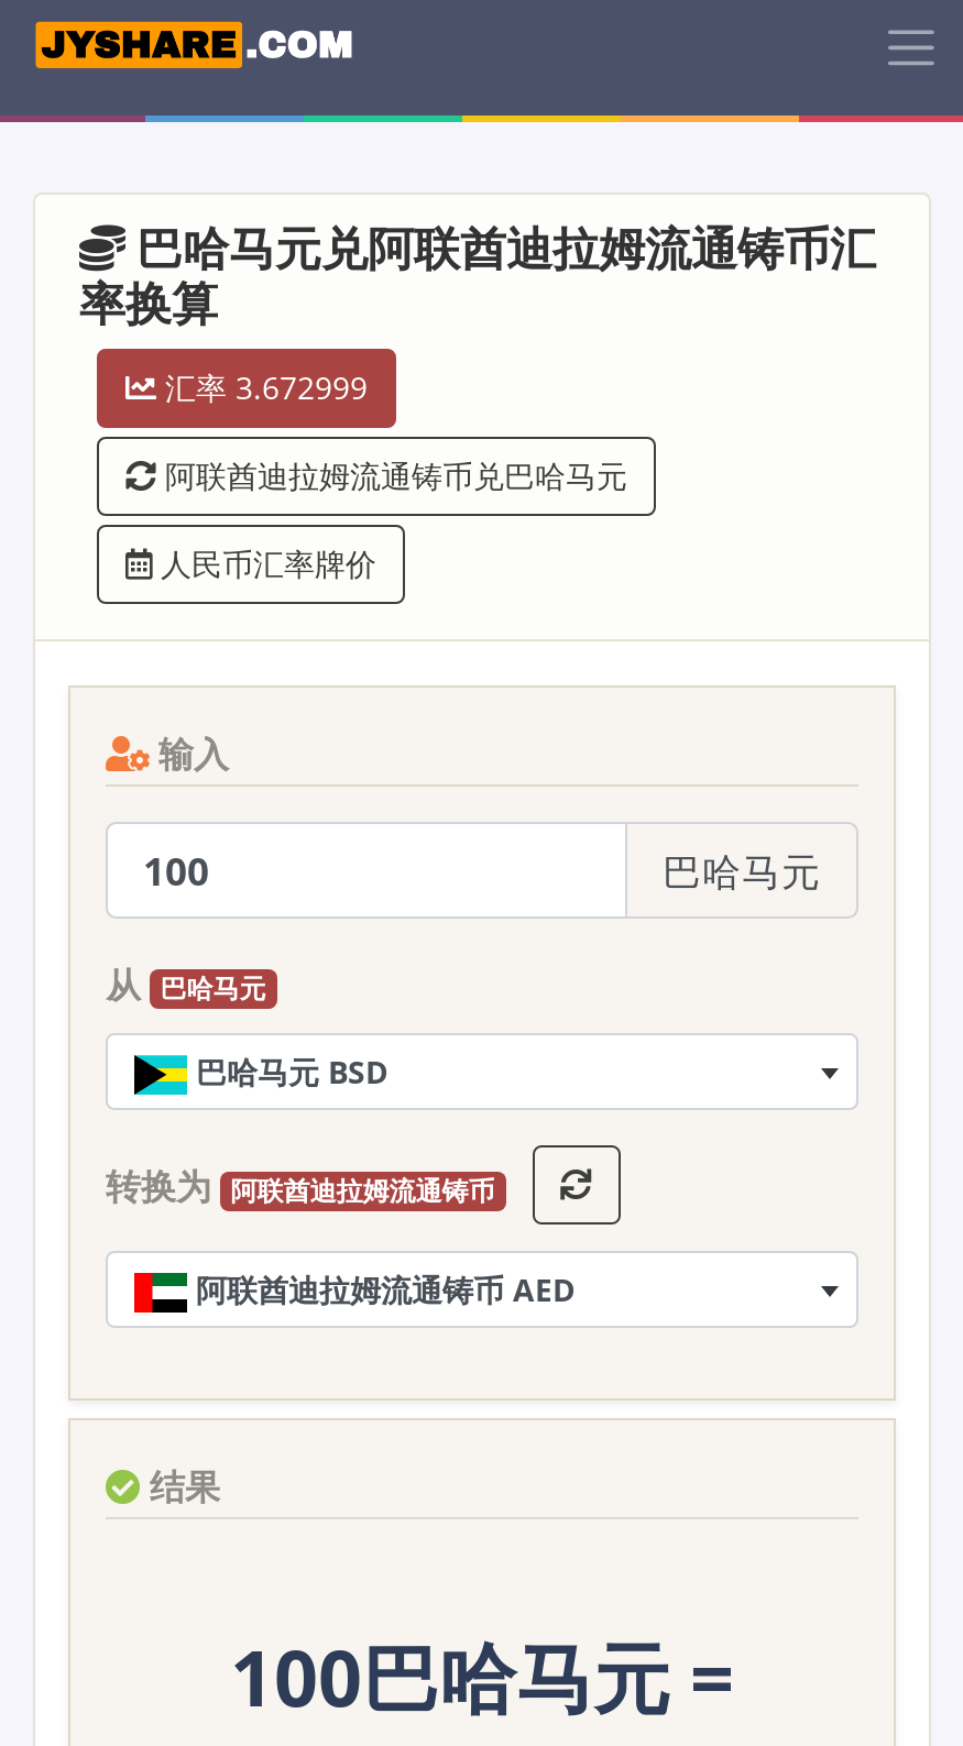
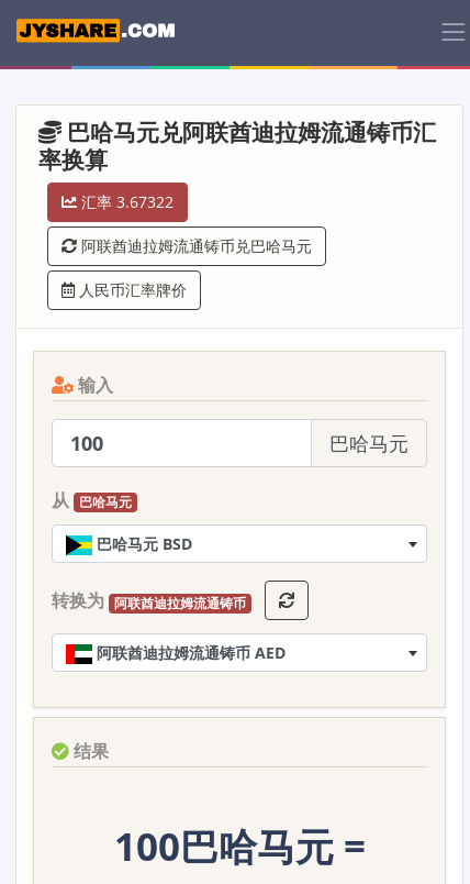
[156,366,368,408] 汇率 3.672999 -> [77,191,174,212] 汇率 3.67322

